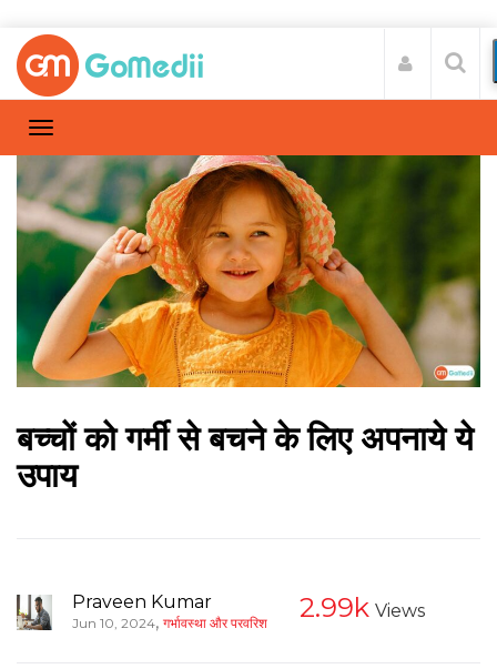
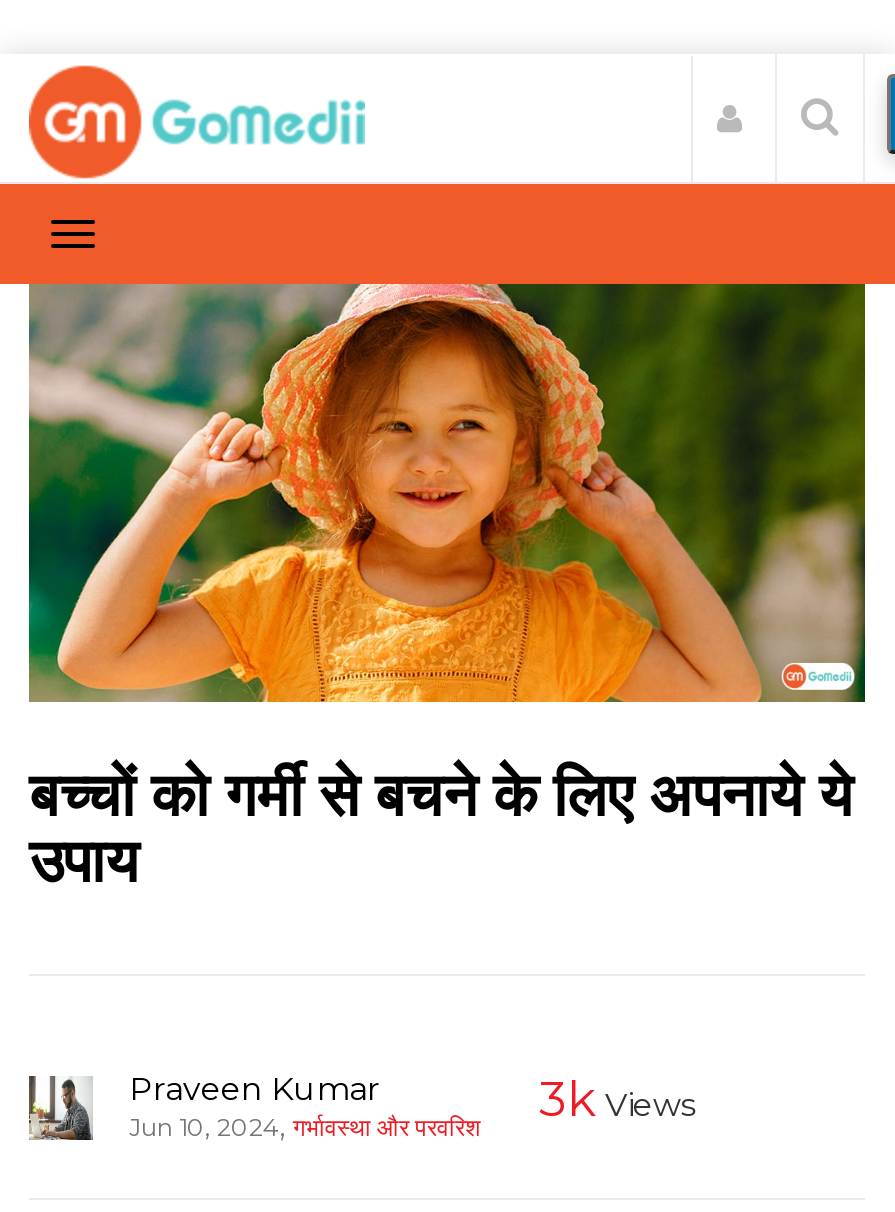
[72,591,425,632] Jun 10, 2024, गर्भावस्था और परवरिश 2.99k Views -> [129,1070,695,1144] Jun 10, 2024, गर्भावस्था और परवरिश 3k Views

